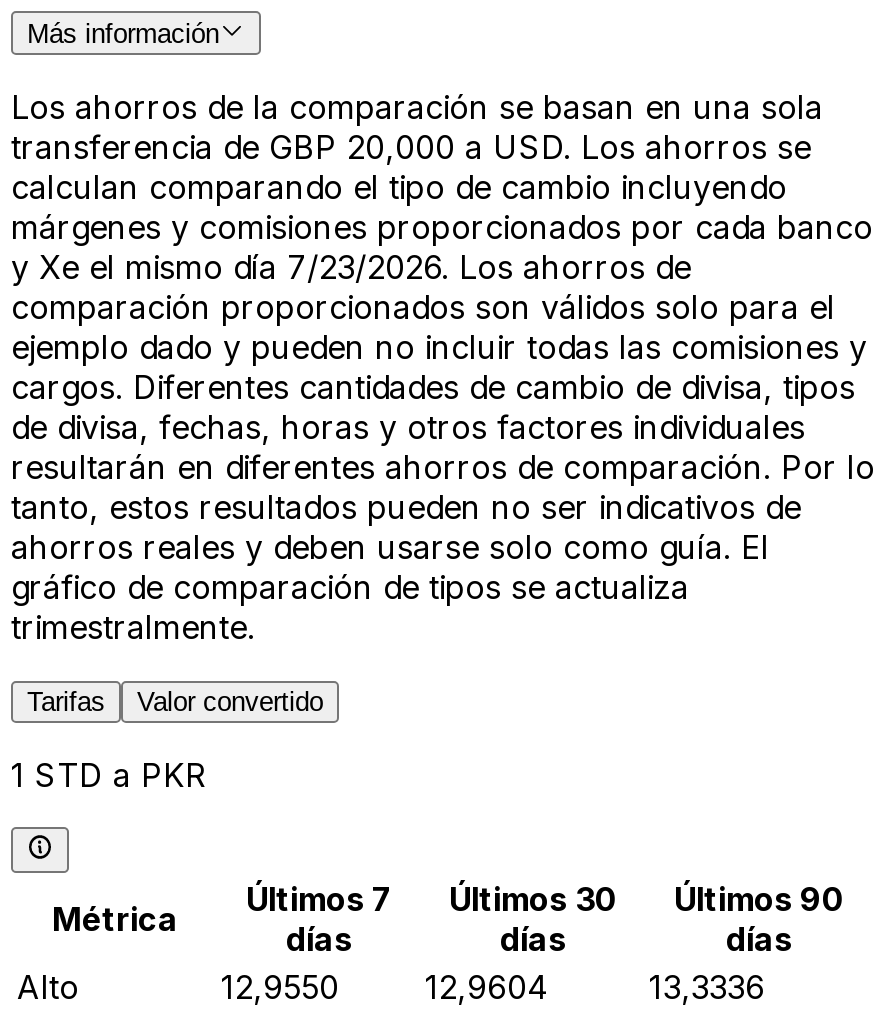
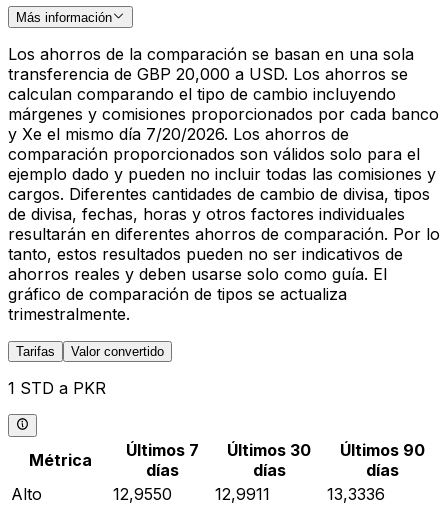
[11,248,691,288] y Xe el mismo día 7/23/2026. Los ahorros de -> [8,124,349,144] y Xe el mismo día 7/20/2026. Los ahorros de
[425,966,549,1006] 12,9604 -> [215,484,270,504] 12,9911

